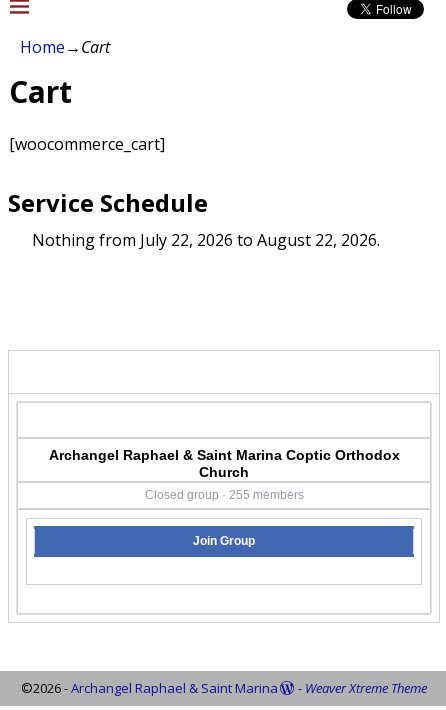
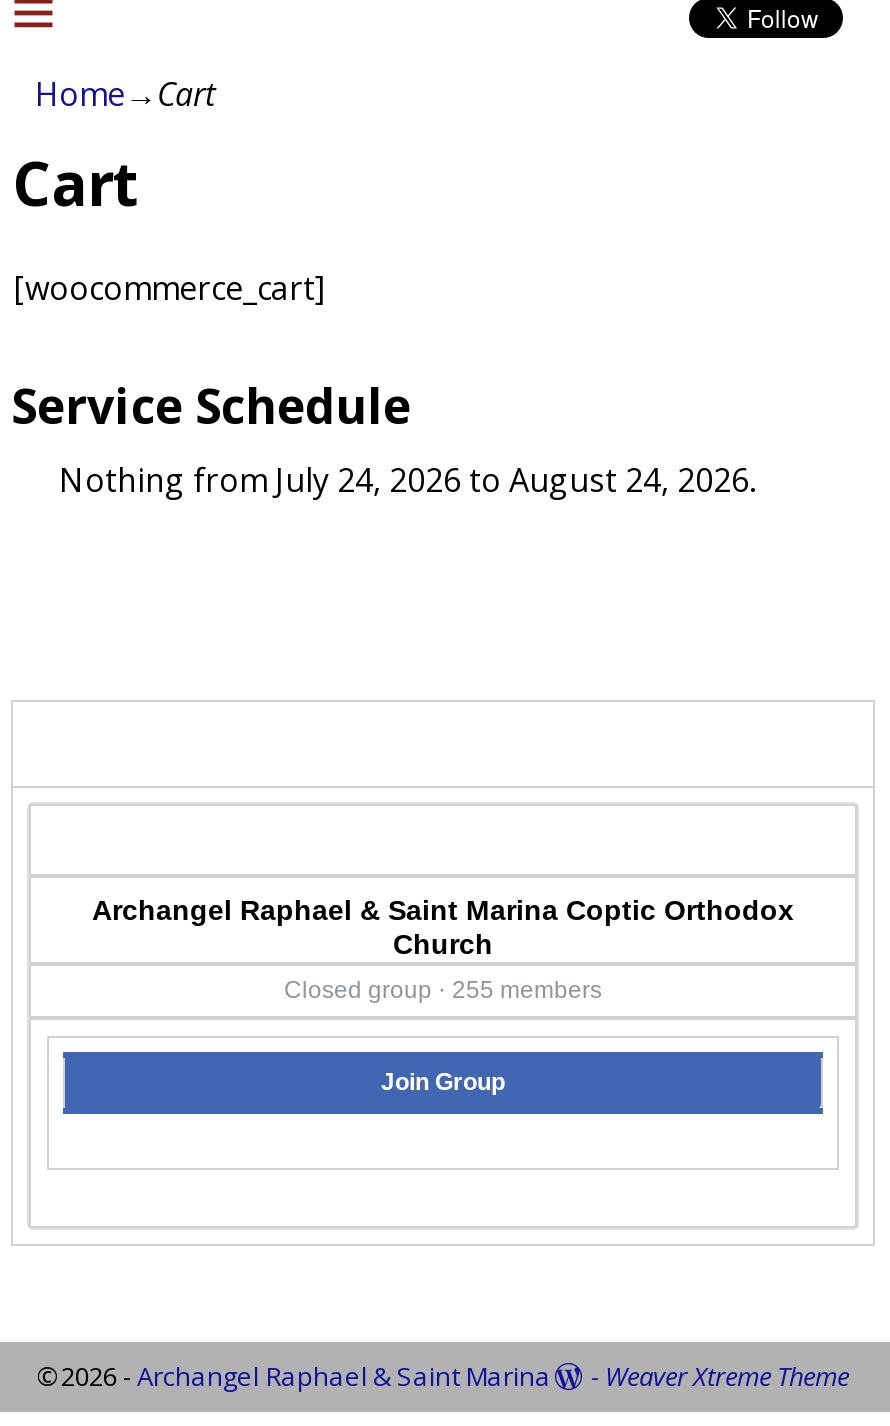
[32,229,380,251] Nothing from July 22, 2026 to August 22, 2026. -> [59,458,755,502] Nothing from July 24, 2026 to August 24, 2026.

